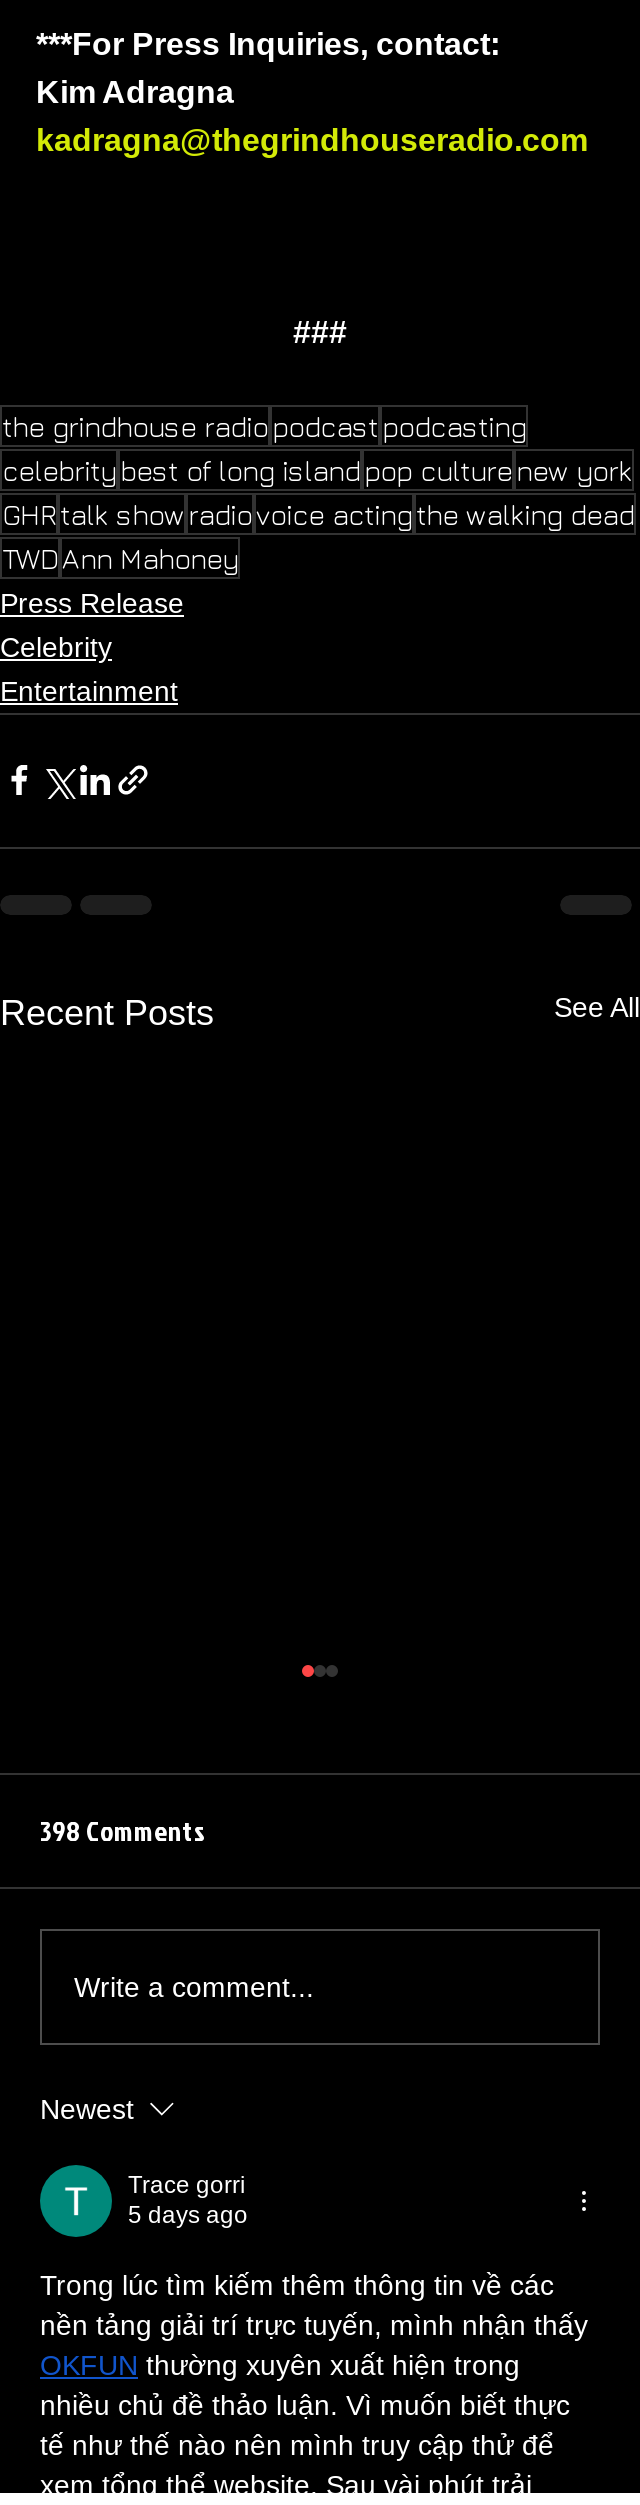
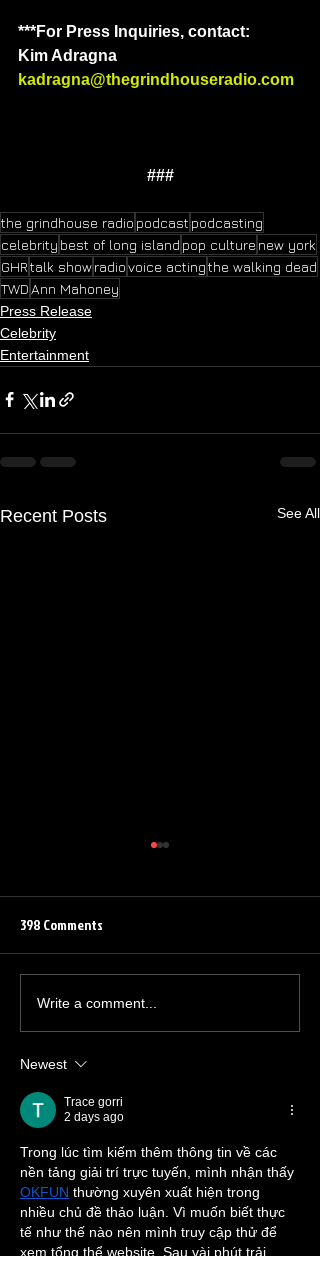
[128,2201,248,2229] 5 days ago -> [64,1110,124,1124] 2 days ago

